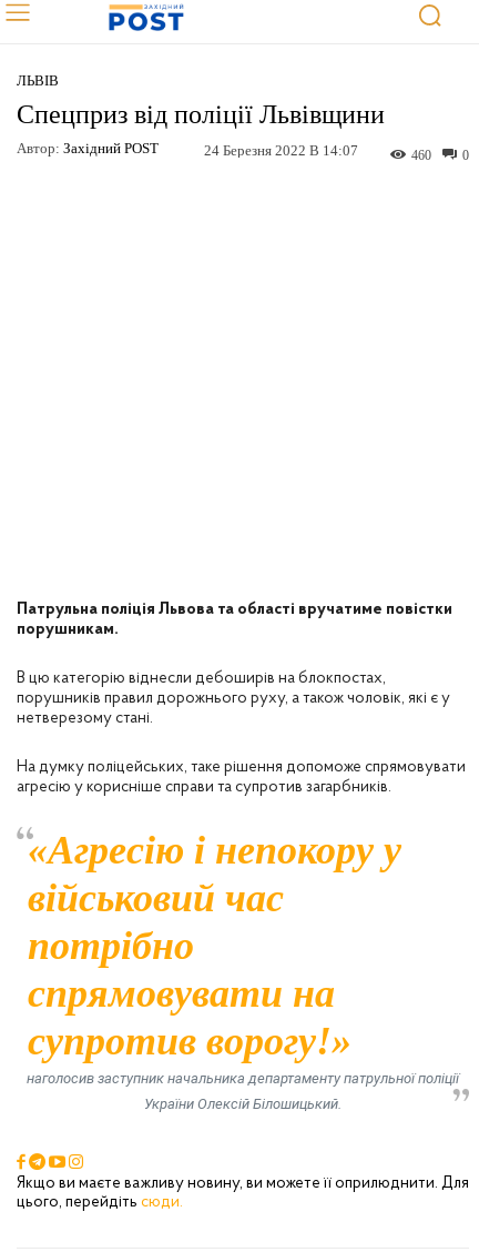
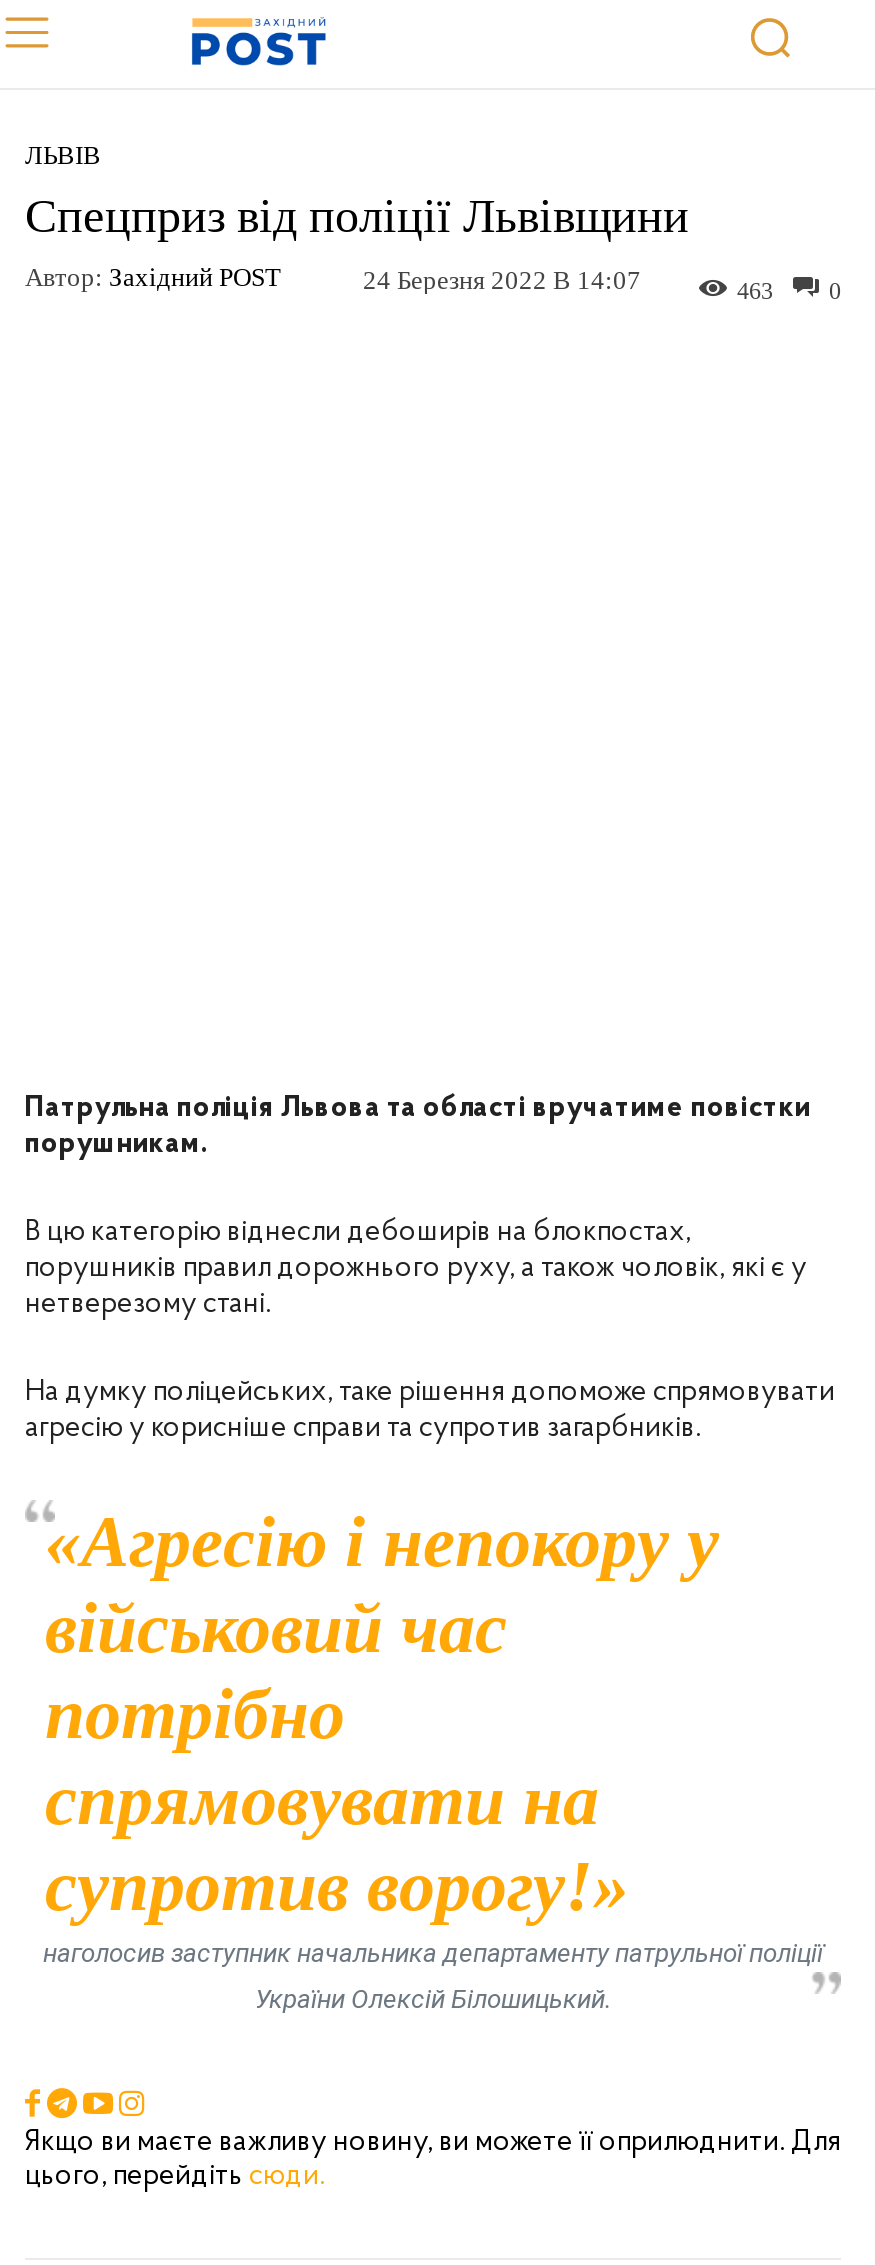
[411,147,469,163] 460 0 -> [737,276,841,304] 463 0

